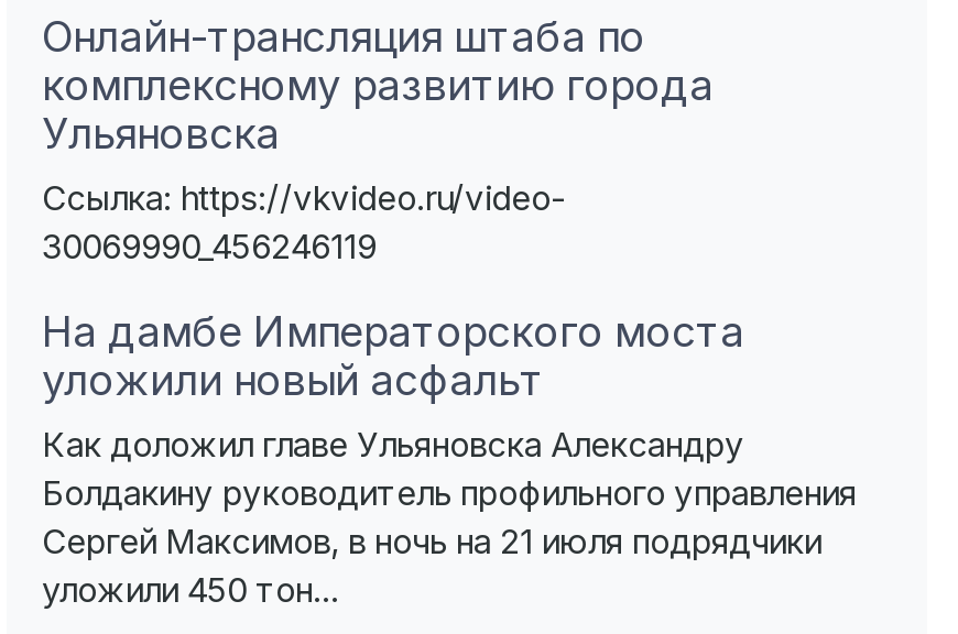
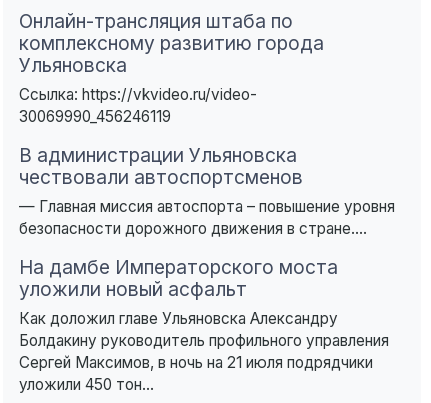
none -> [19,143,395,238] В администрации Ульяновска | чествовали автоспортсменов | — Главная миссия автоспорта – повышение уровня | безопасности дорожного движения в стране....

